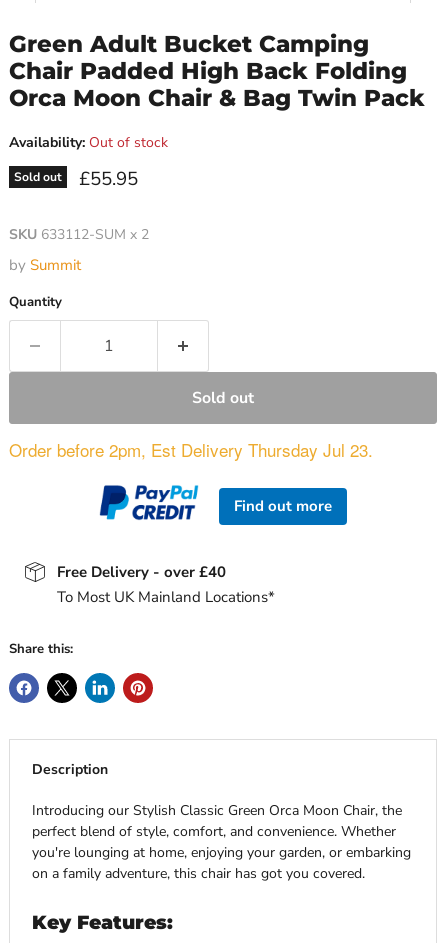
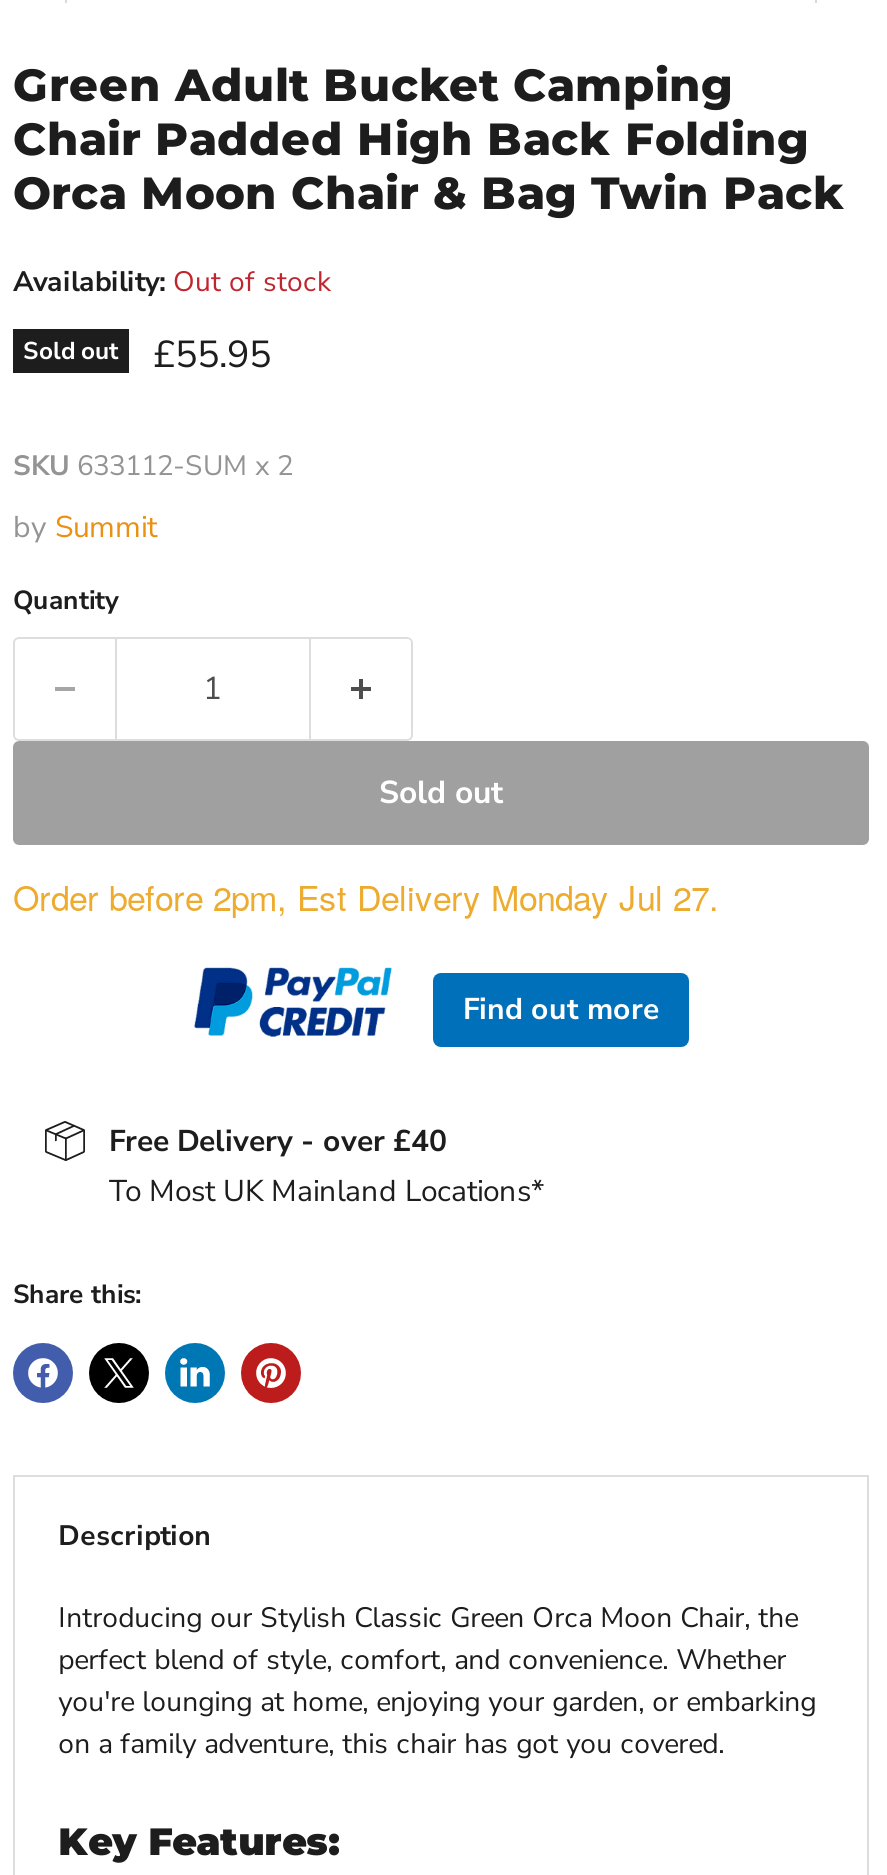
[9,437,373,462] Order before 2pm, Est Delivery Thursday Jul 23. -> [13,871,719,921] Order before 2pm, Est Delivery Monday Jul 27.

